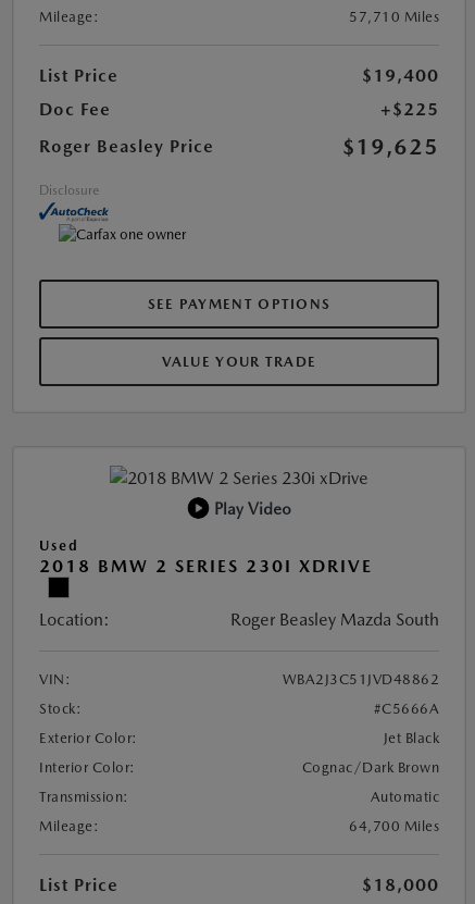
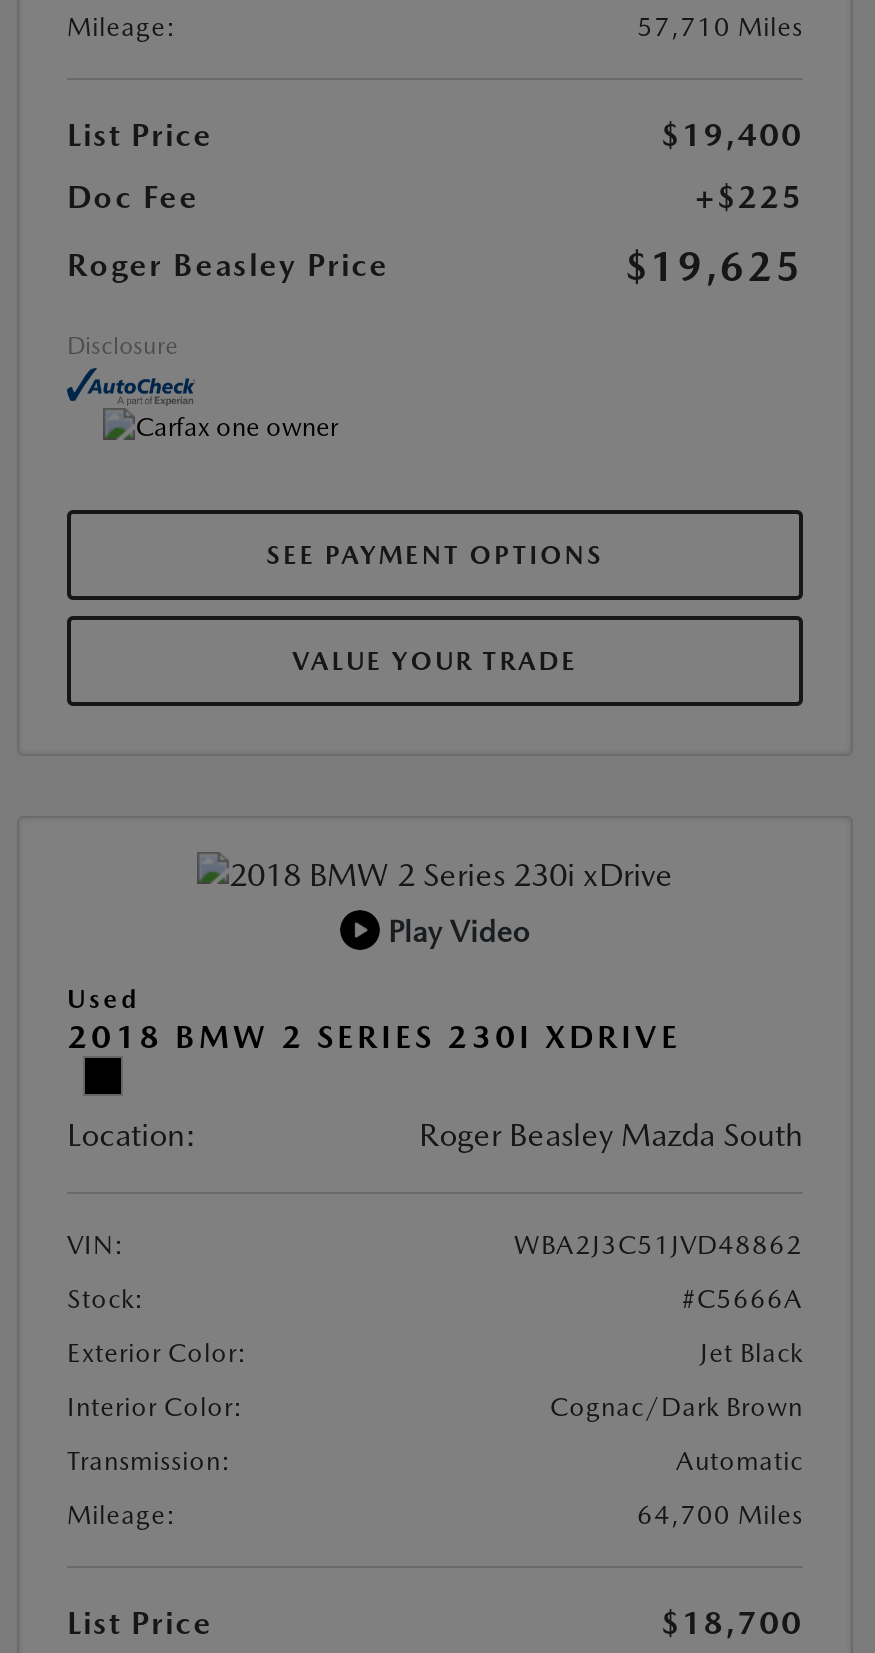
[362,875,439,895] $18,000 -> [661,1604,803,1642] $18,700

